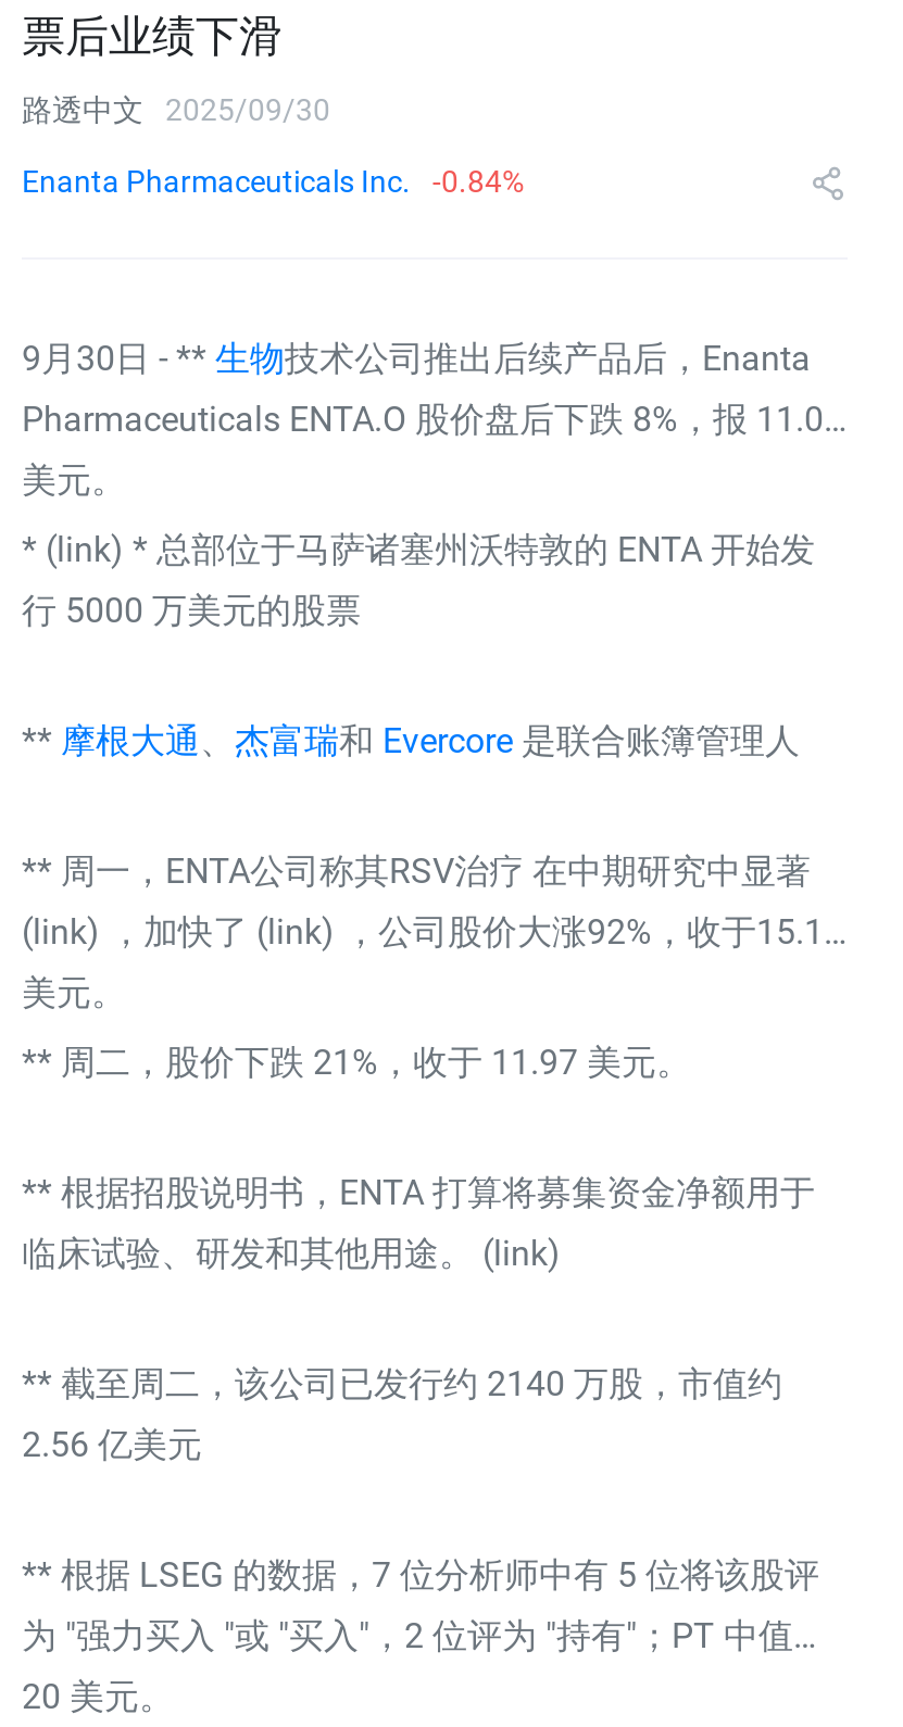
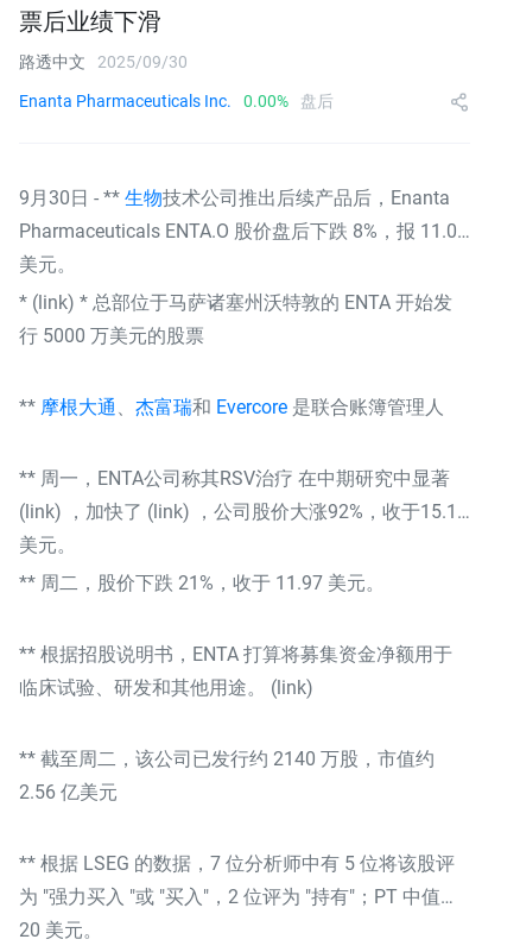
[432,164,524,199] -0.84% -> [243,92,334,111] 0.00% | 盘后

